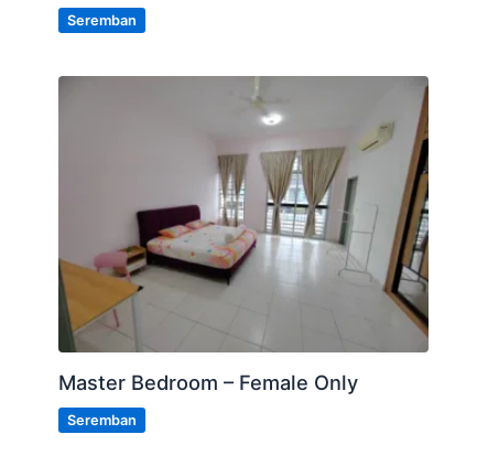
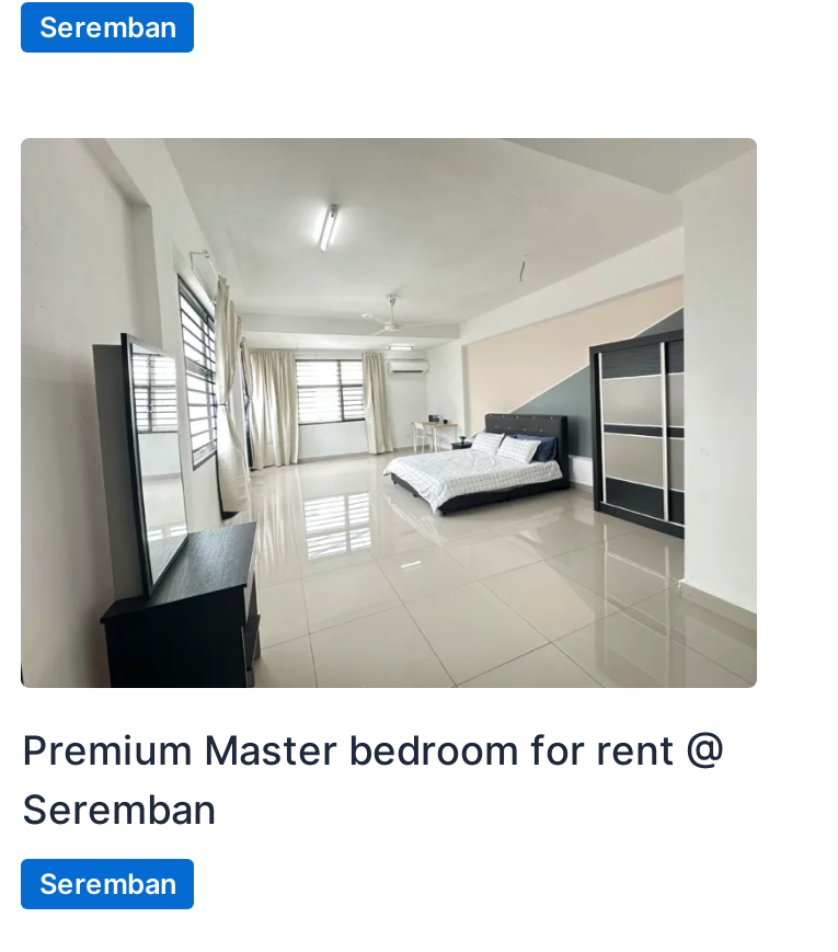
[58,77,430,395] [image] | Master Bedroom – Female Only -> [21,144,757,833] [image] | Premium Master bedroom for rent @ | Seremban

